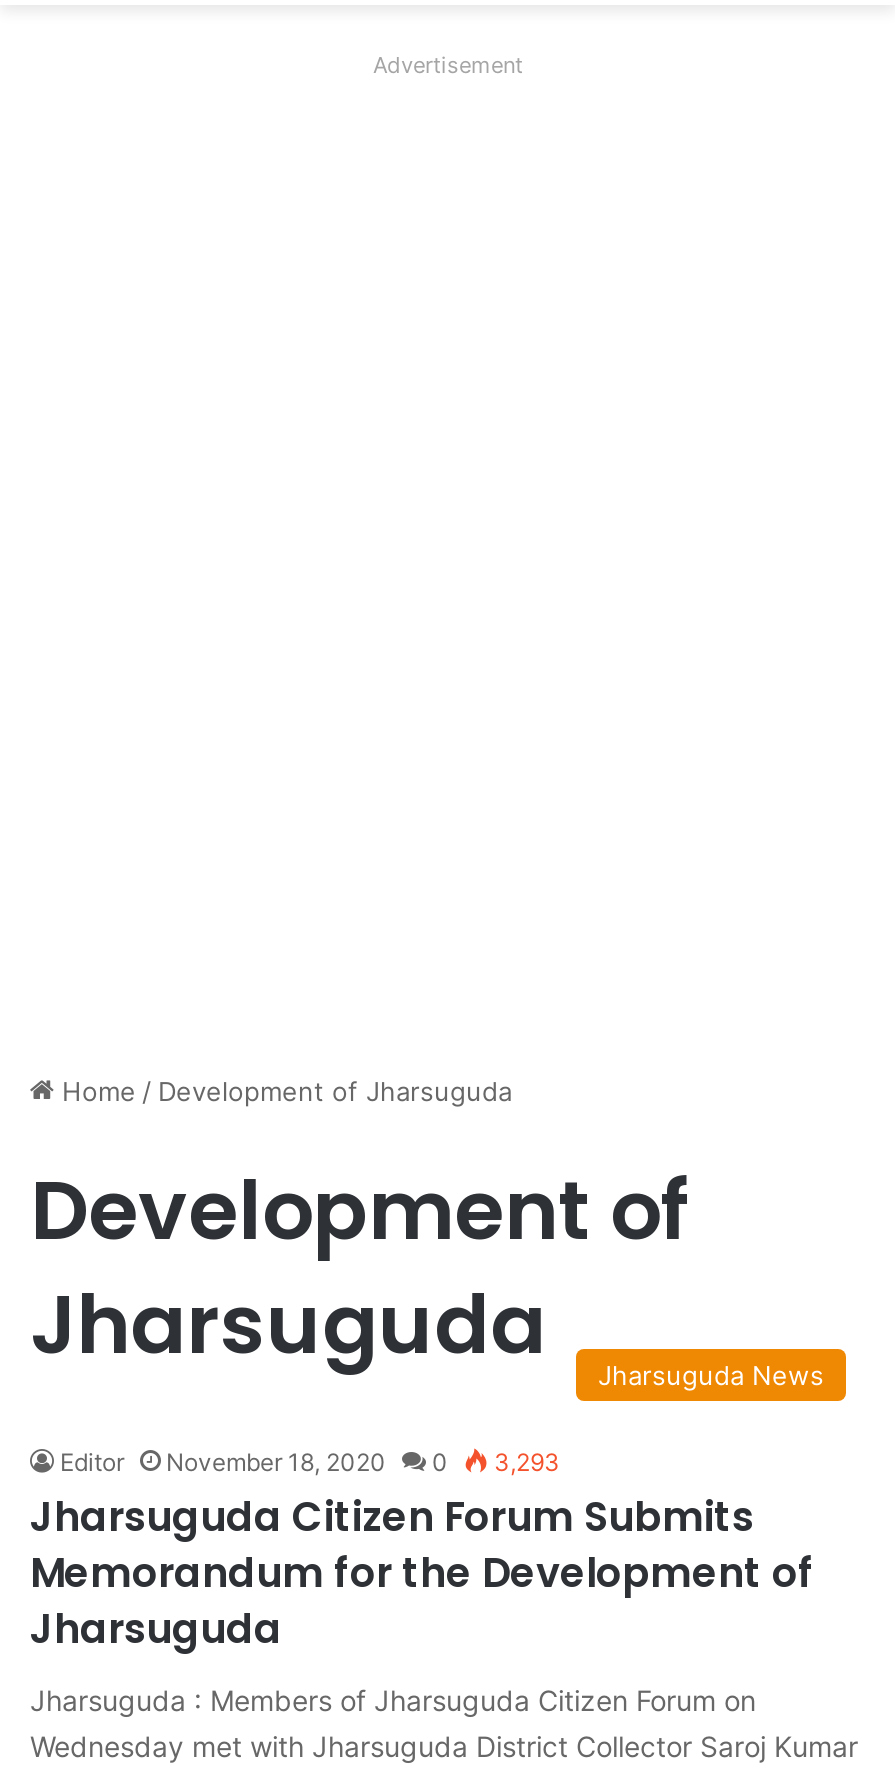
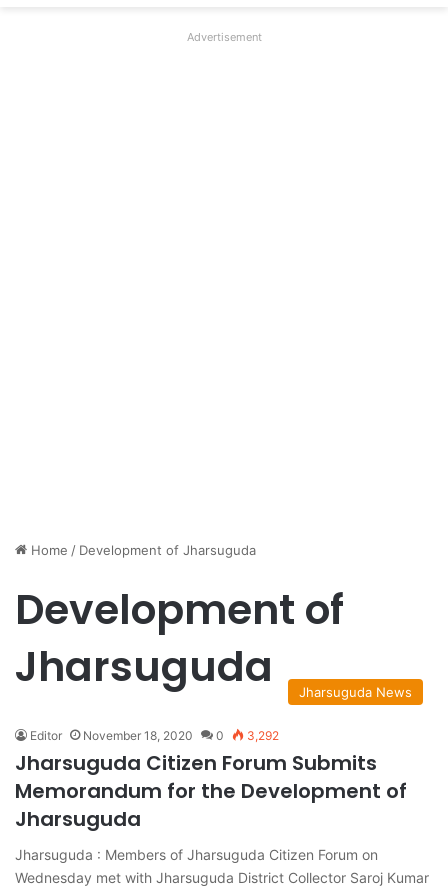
[60,1446,560,1476] Editor November 18, 2020 0 3,293 -> [30,728,279,743] Editor November 18, 2020 0 3,292

